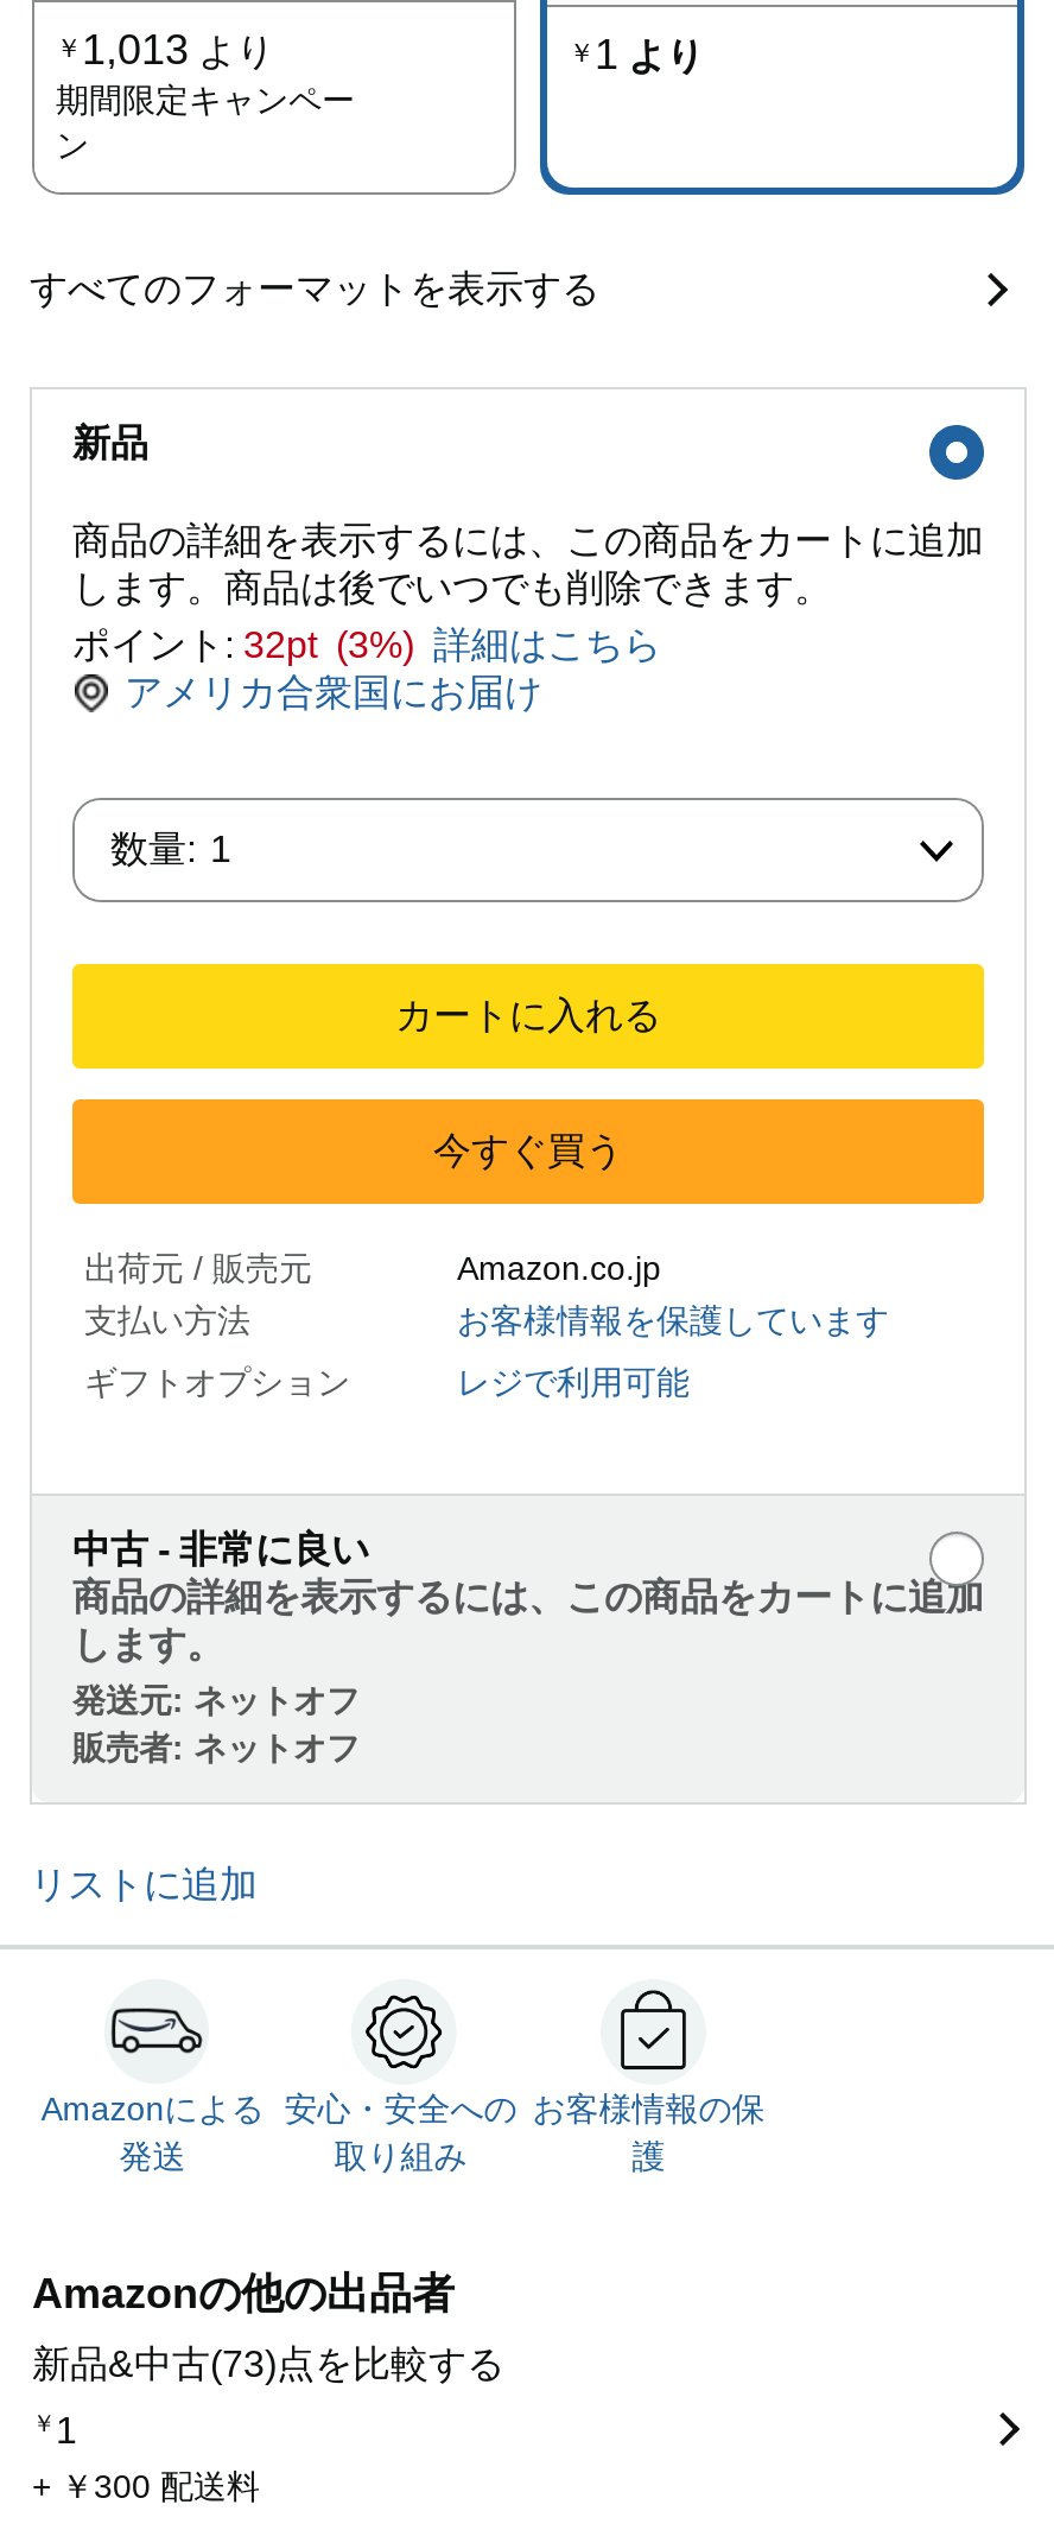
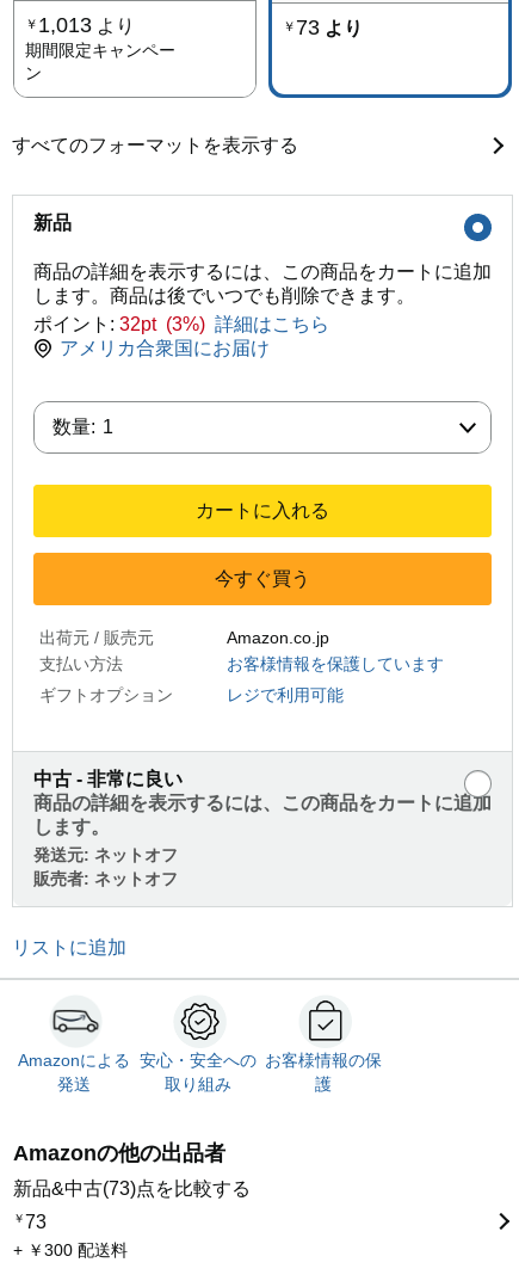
[569,31,704,79] ￥1より -> [283,16,363,40] ￥73より
[32,2411,77,2451] ￥1 -> [13,1212,47,1232] ￥73

